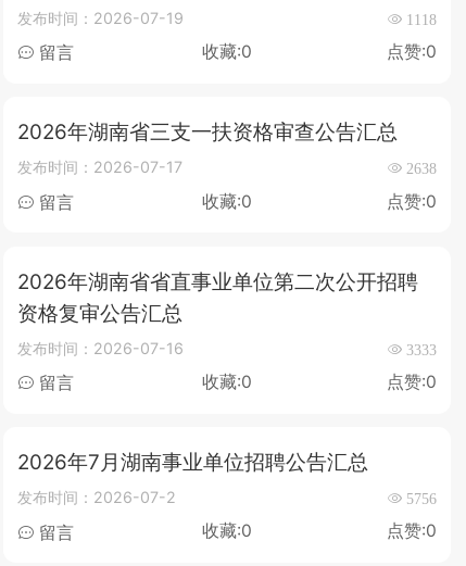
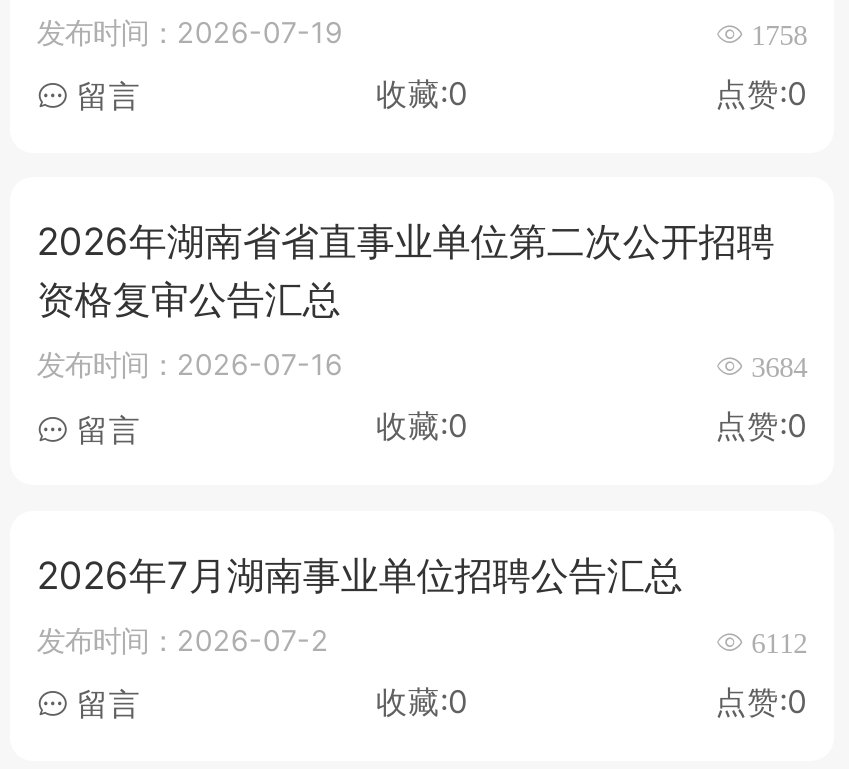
[18,11,436,176] 1118 | 留言 | 收藏:0 | 点赞:0 | 2026年湖南省三支一扶资格审查公告汇总 | 发布时间：2026-07-17 | 2638 -> [743,19,807,49] 1758
[402,341,436,357] 3333 -> [743,352,807,382] 3684
[402,490,436,507] 5756 -> [743,627,807,657] 6112

